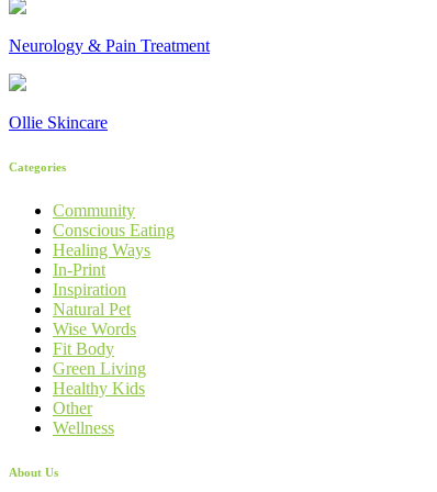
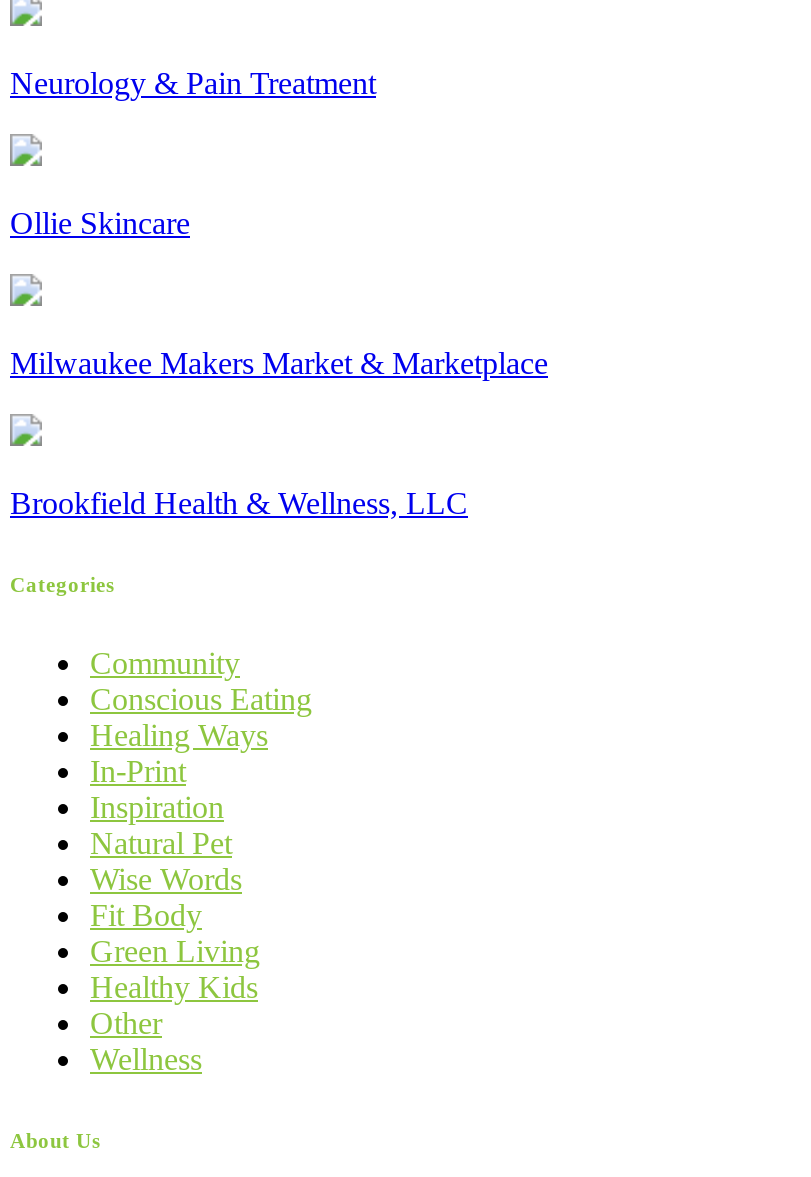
none -> [10,347,548,381] Milwaukee Makers Market & Marketplace
none -> [10,487,468,521] Brookfield Health & Wellness, LLC

